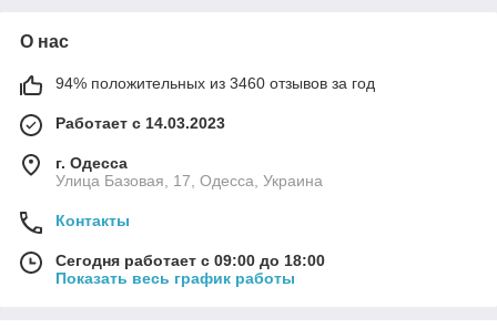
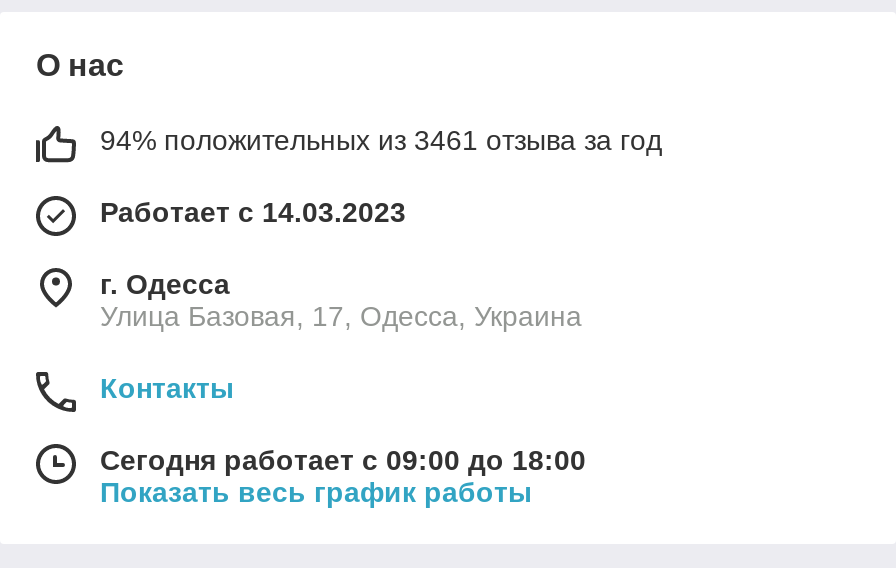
[55,74,375,92] 94% положительных из 3460 отзывов за год -> [100,124,662,156] 94% положительных из 3461 отзыва за год

